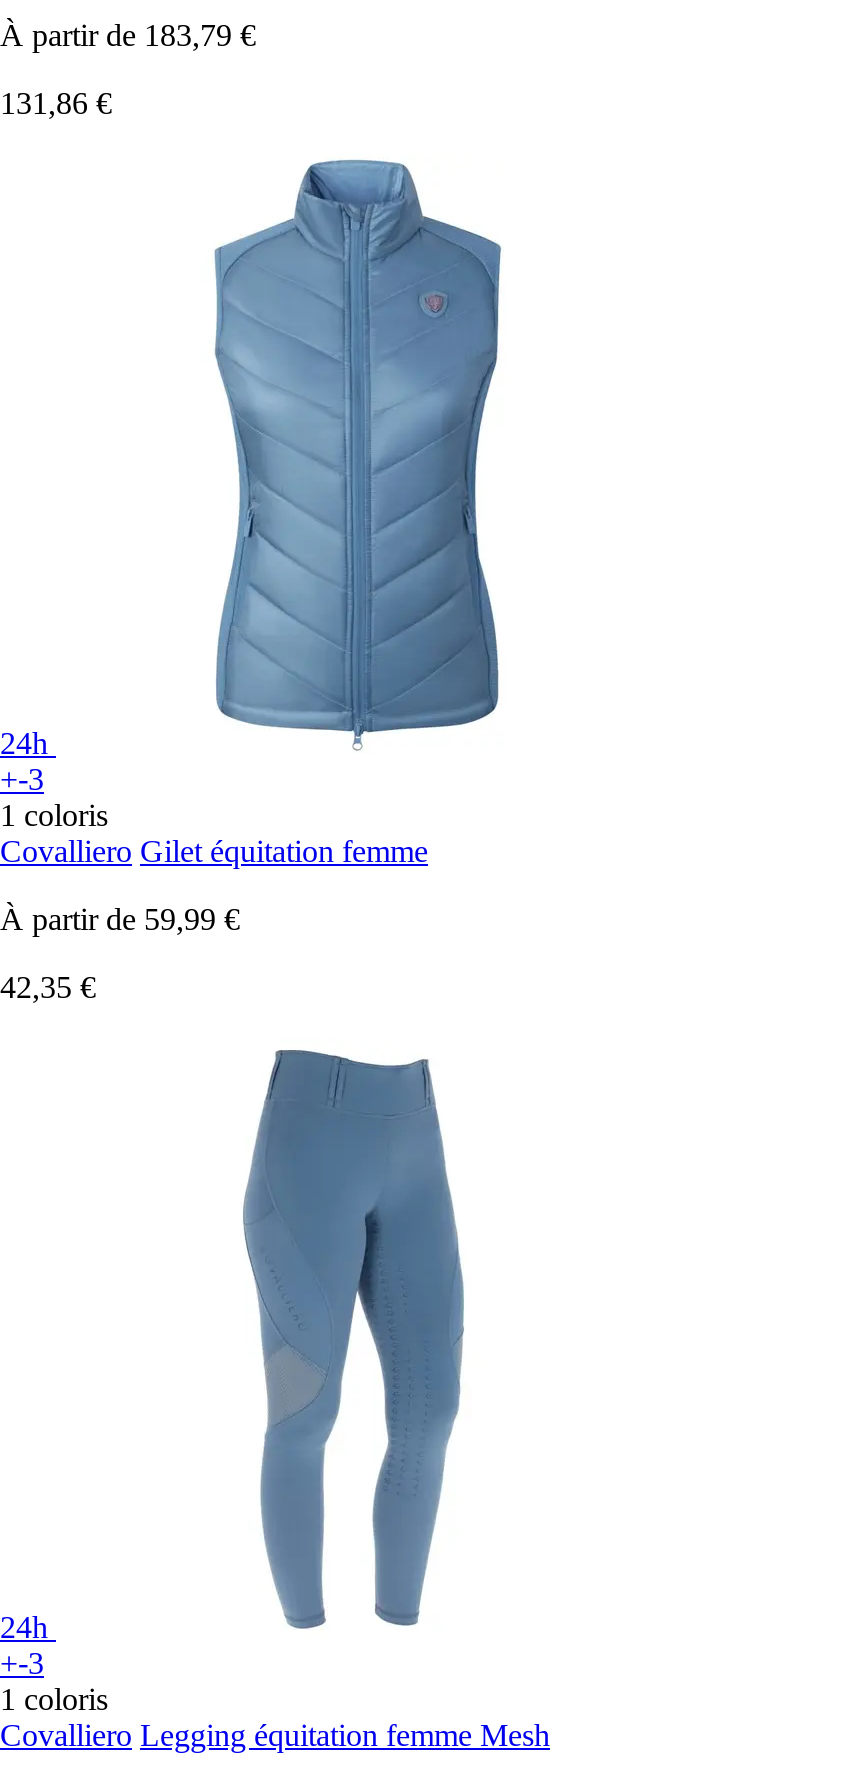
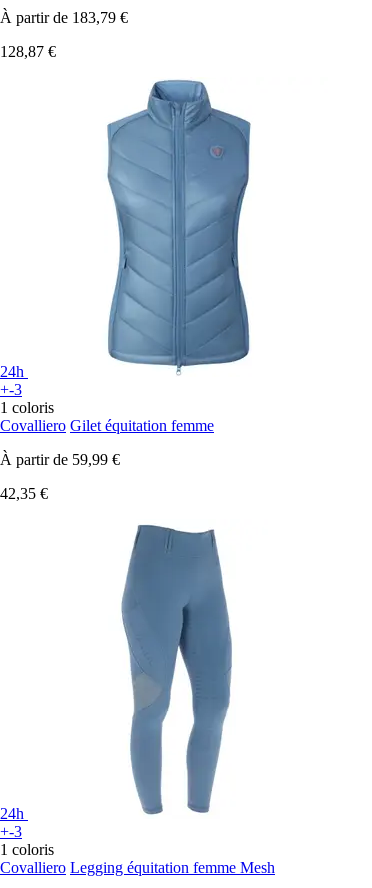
[0,86,112,120] 131,86 € -> [0,43,56,60] 128,87 €

